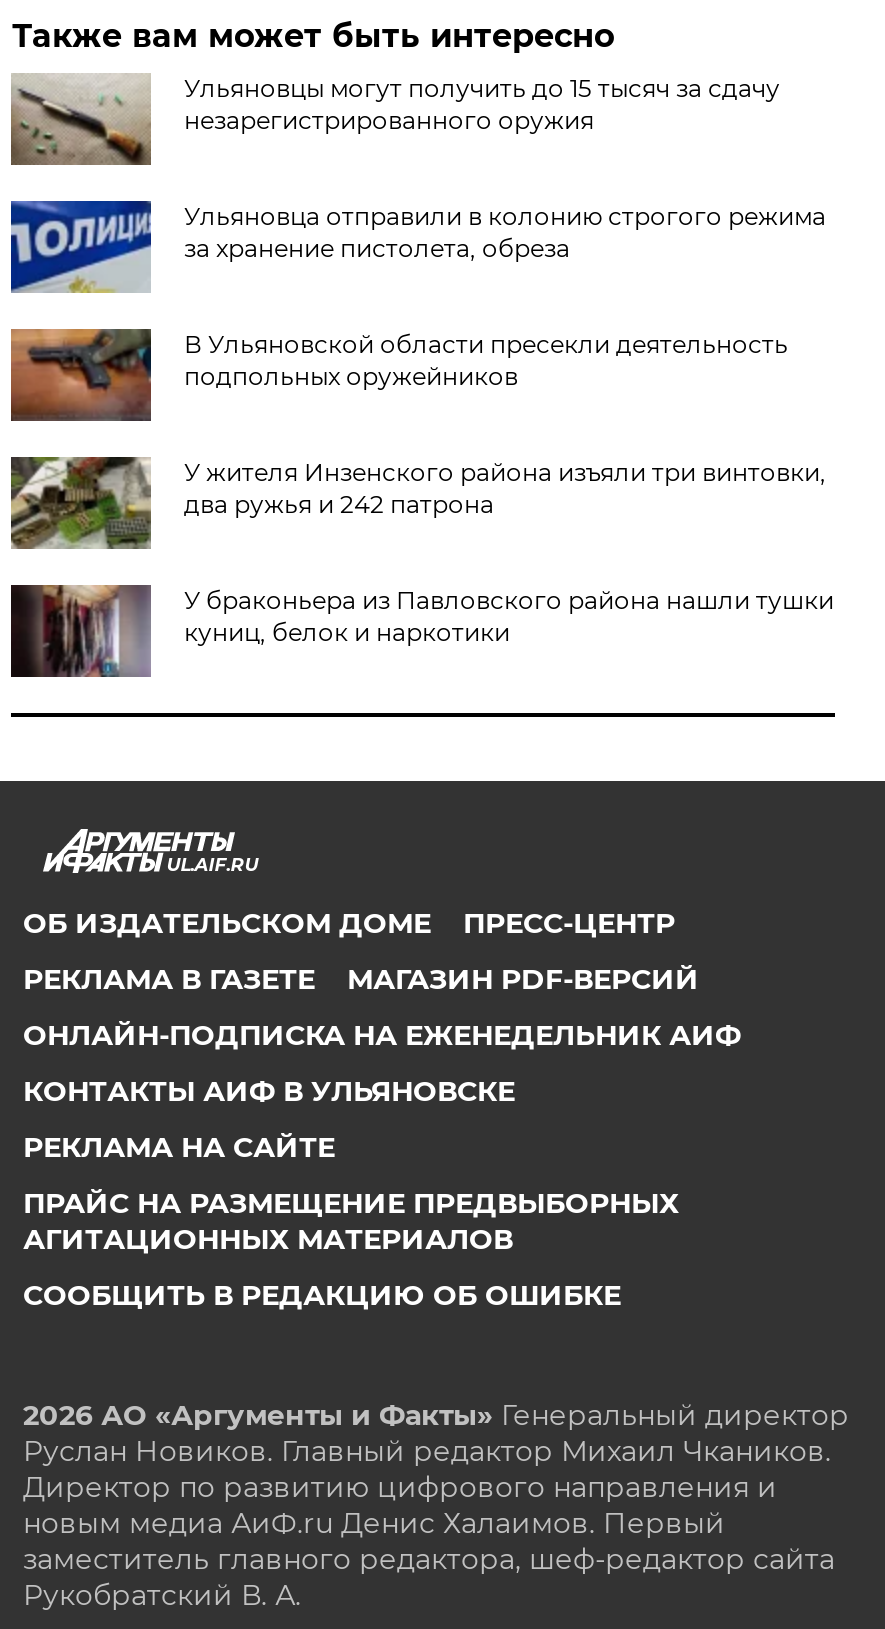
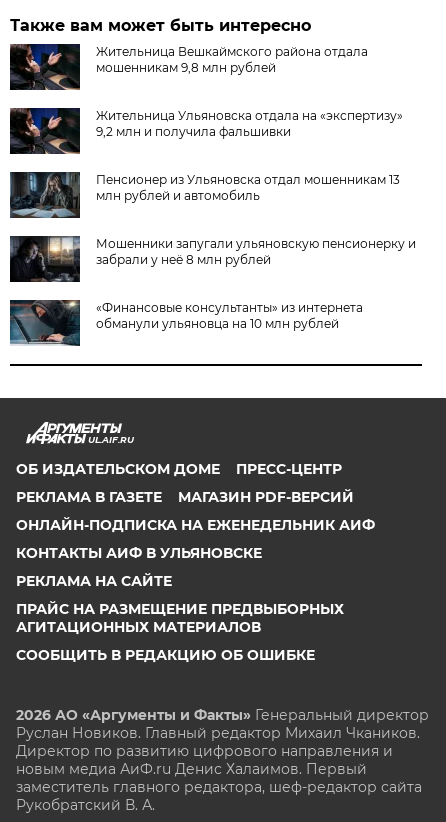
[9,73,780,167] [image] | Ульяновцы могут получить до 15 тысяч за сдачу | незарегистрированного оружия -> [9,43,368,91] [image] | Жительница Вешкаймского района отдала | мошенникам 9,8 млн рублей
[9,199,826,295] [image] | Ульяновца отправили в колонию строгого режима | за хранение пистолета, обреза -> [9,107,403,155] [image] | Жительница Ульяновска отдала на «экспертизу» | 9,2 млн и получила фальшивки
[9,327,788,421] [image] | В Ульяновской области пресекли деятельность | подпольных оружейников -> [9,171,400,218] [image] | Пенсионер из Ульяновска отдал мошенникам 13 | млн рублей и автомобиль
[9,455,826,551] [image] | У жителя Инзенского района изъяли три винтовки, | два ружья и 242 патрона -> [9,235,416,283] [image] | Мошенники запугали ульяновскую пенсионерку и | забрали у неё 8 млн рублей
[9,583,834,679] [image] | У браконьера из Павловского района нашли тушки | куниц, белок и наркотики -> [9,299,363,346] [image] | «Финансовые консультанты» из интернета | обманули ульяновца на 10 млн рублей

